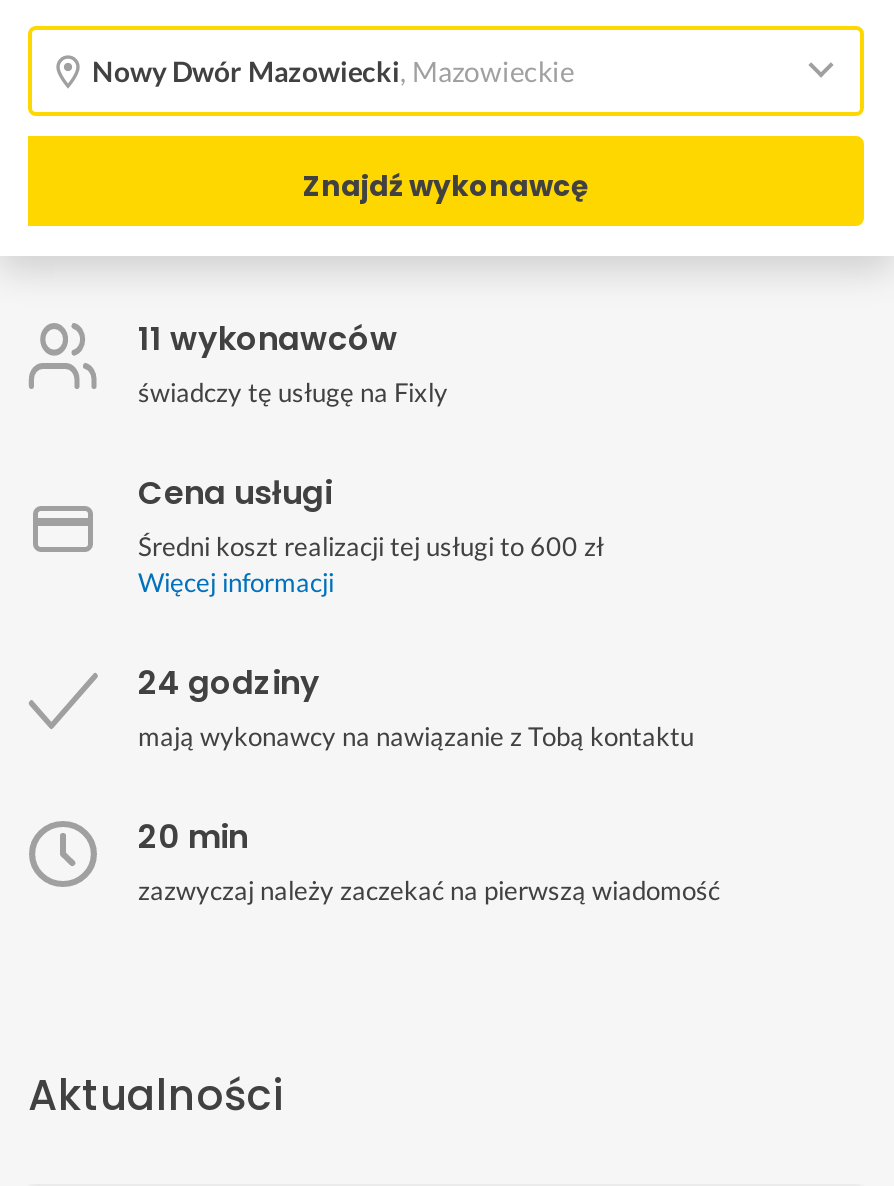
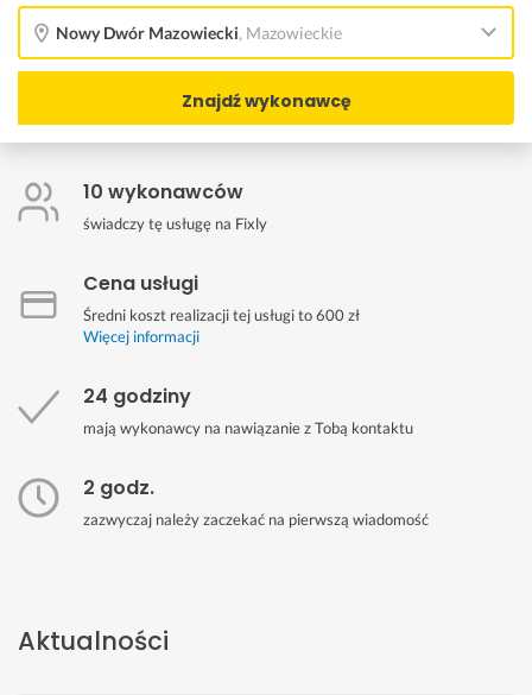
[138,316,398,362] 11 wykonawców -> [83,178,243,206] 10 wykonawców
[138,814,248,860] 20 min -> [83,474,154,501] 2 godz.

